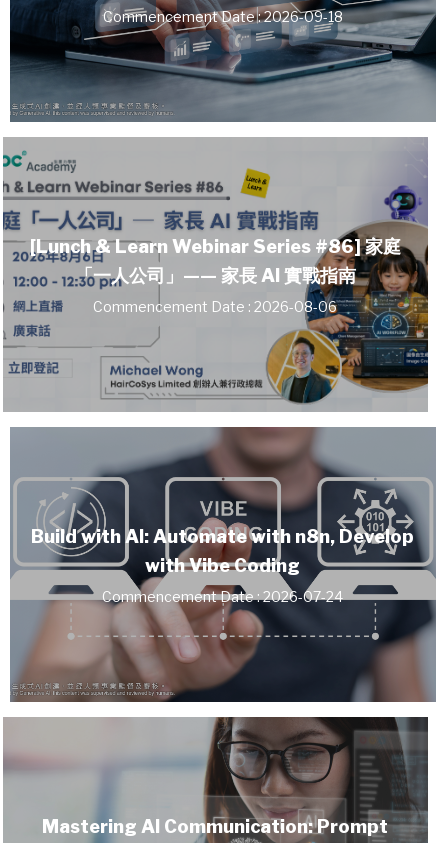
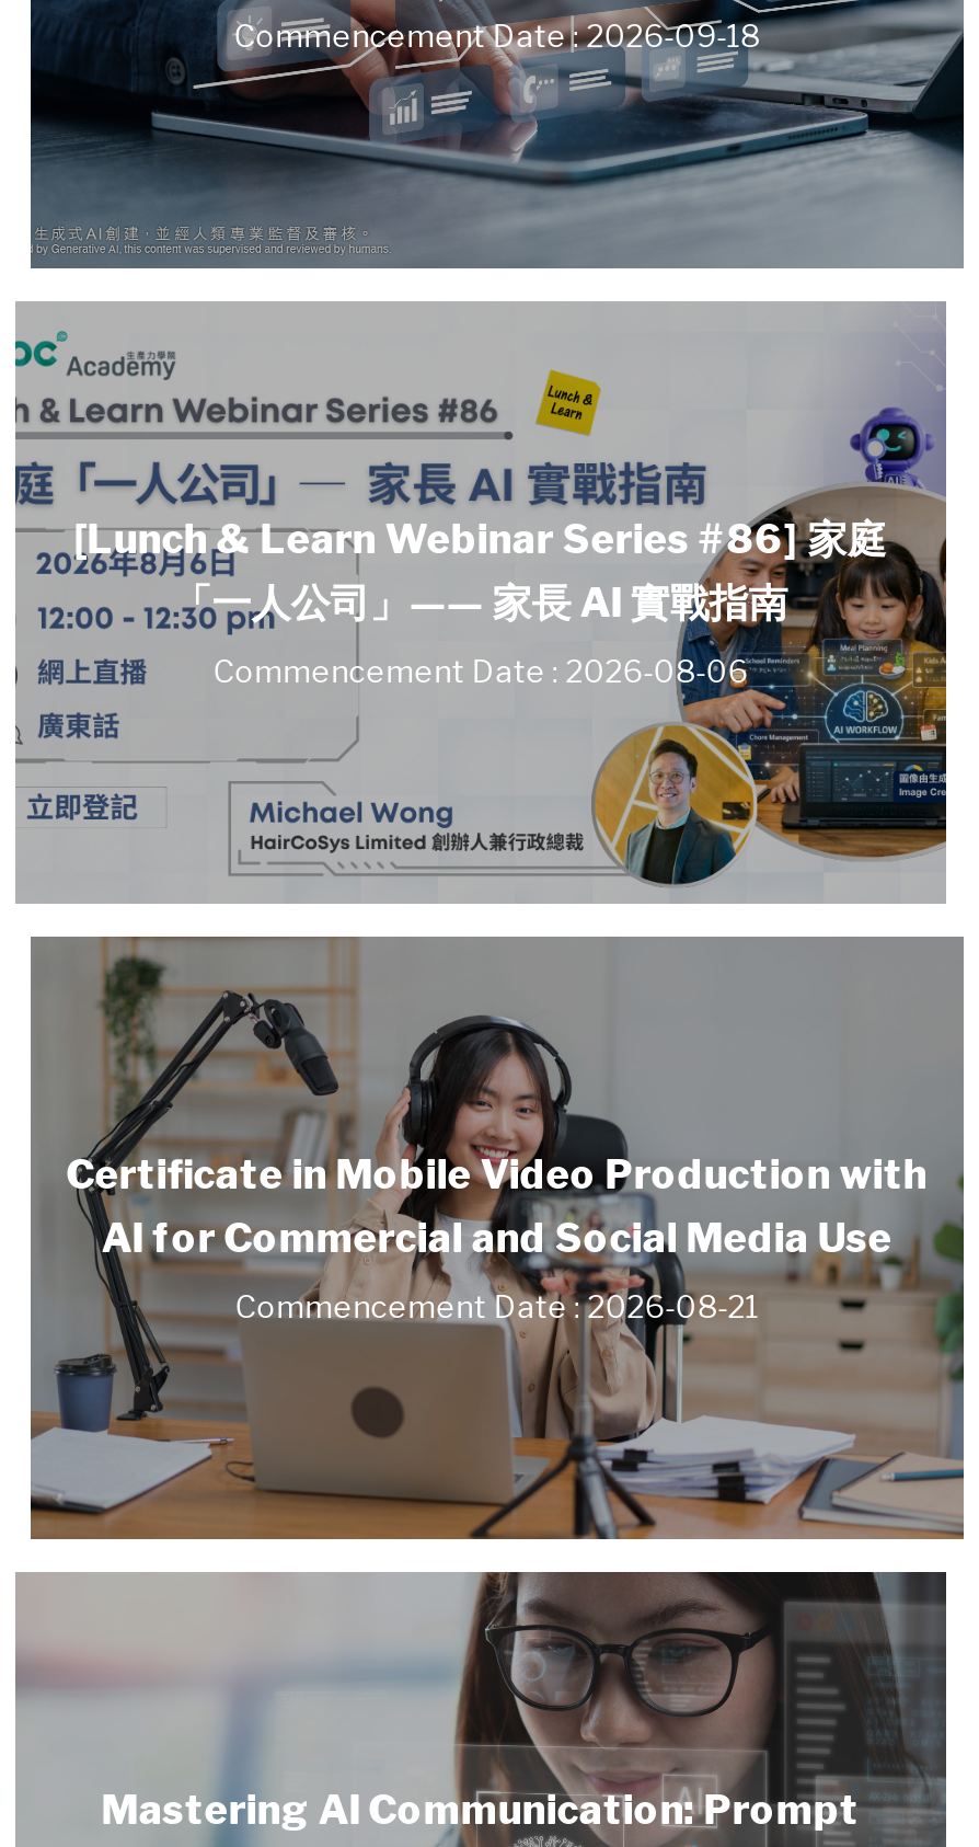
[12,427,433,576] [image] | Build with AI: Automate with n8n, Develop | with Vibe Coding -> [33,938,959,1261] [image] | Certificate in Mobile Video Production with | AI for Commercial and Social Media Use
[10,554,436,703] [image] | Commencement Date : 2026-07-24 -> [28,1168,966,1540] [image] | Commencement Date : 2026-08-21

